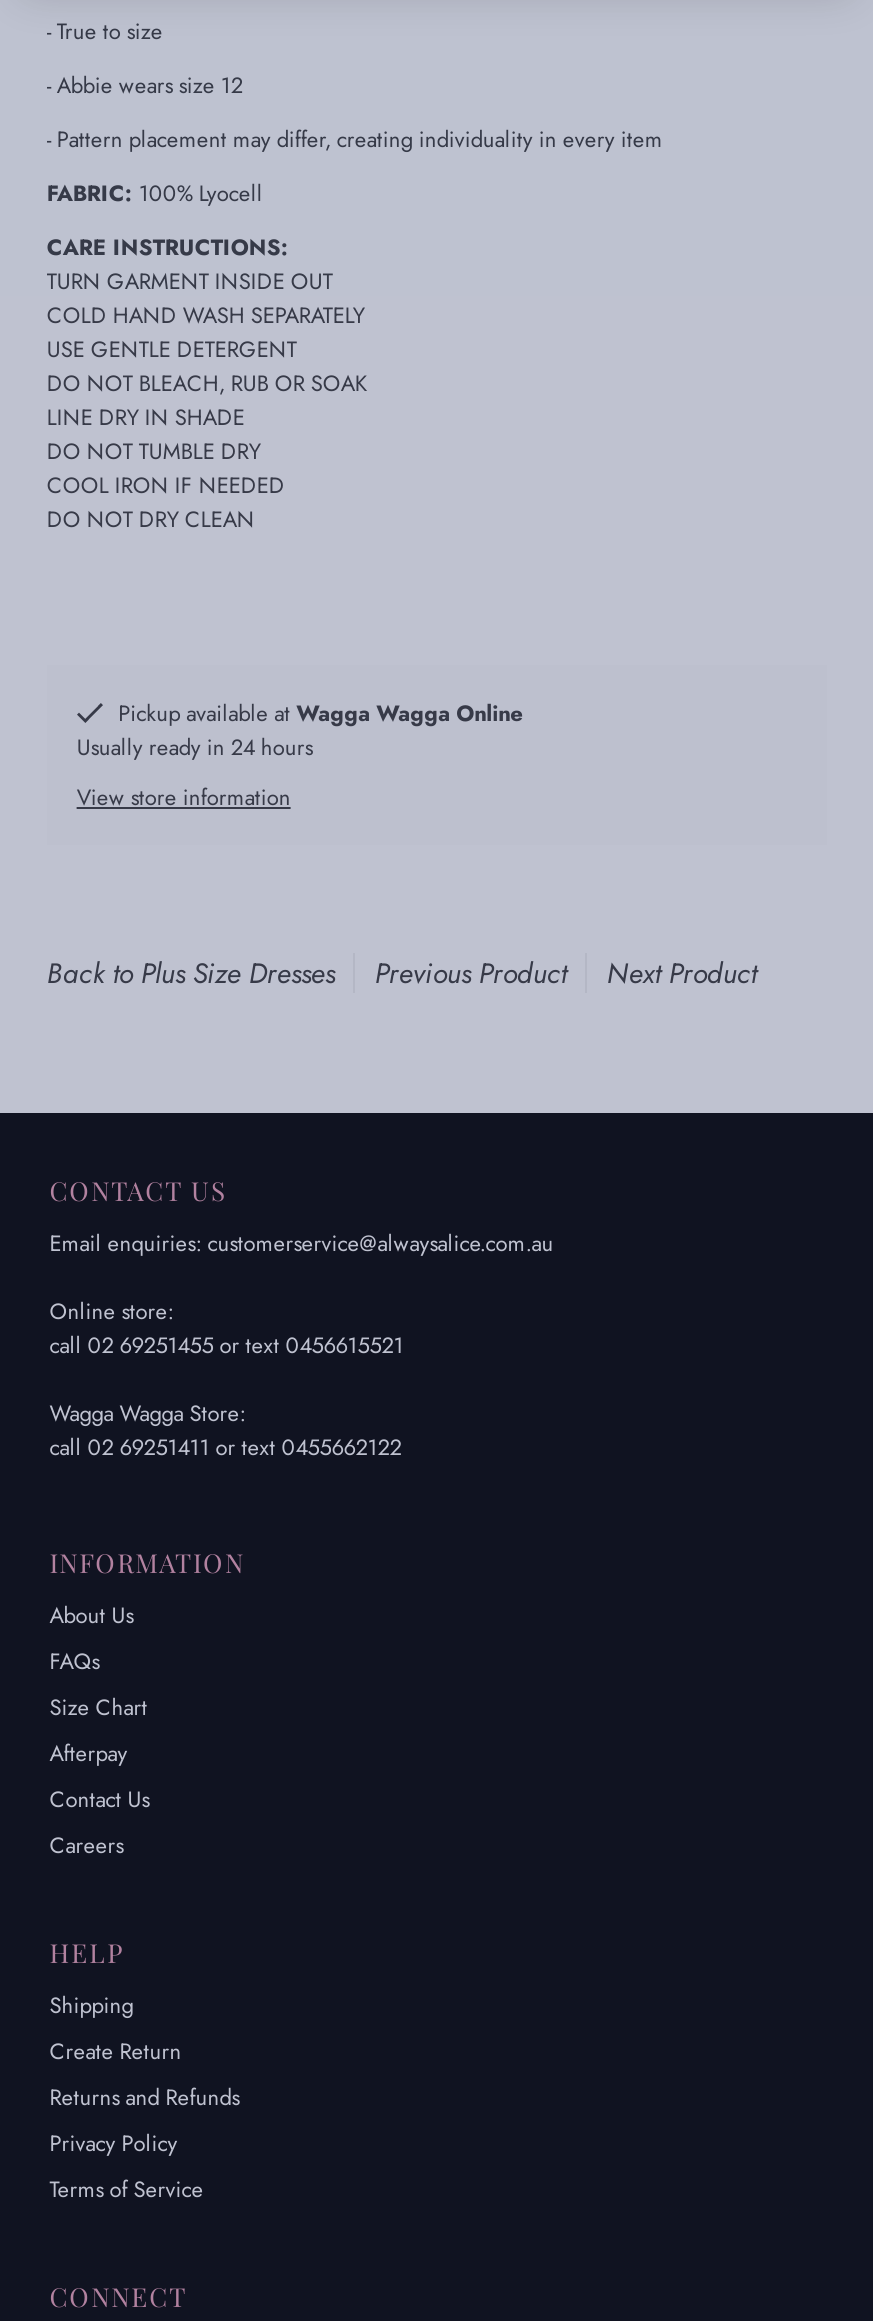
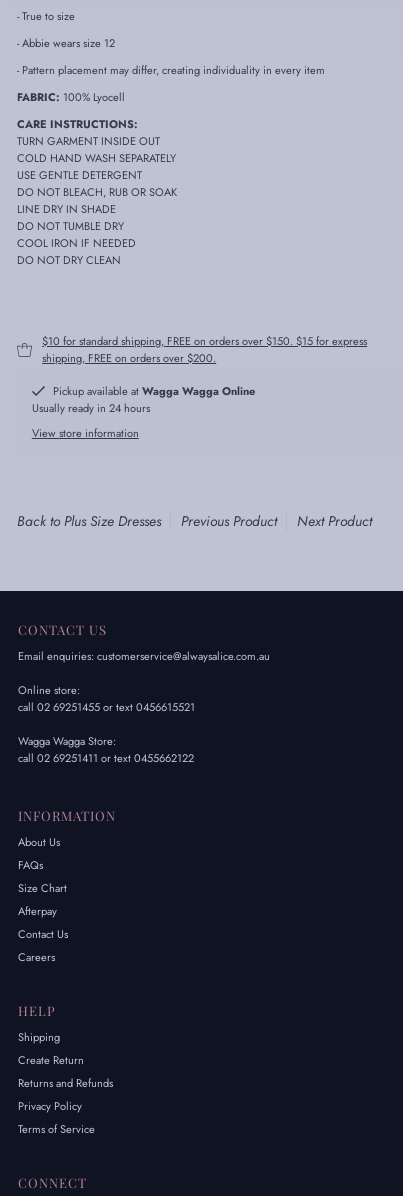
none -> [42,333,367,366] $10 for standard shipping, FREE on orders over $150. $15 for express | shipping, FREE on orders over $200.

